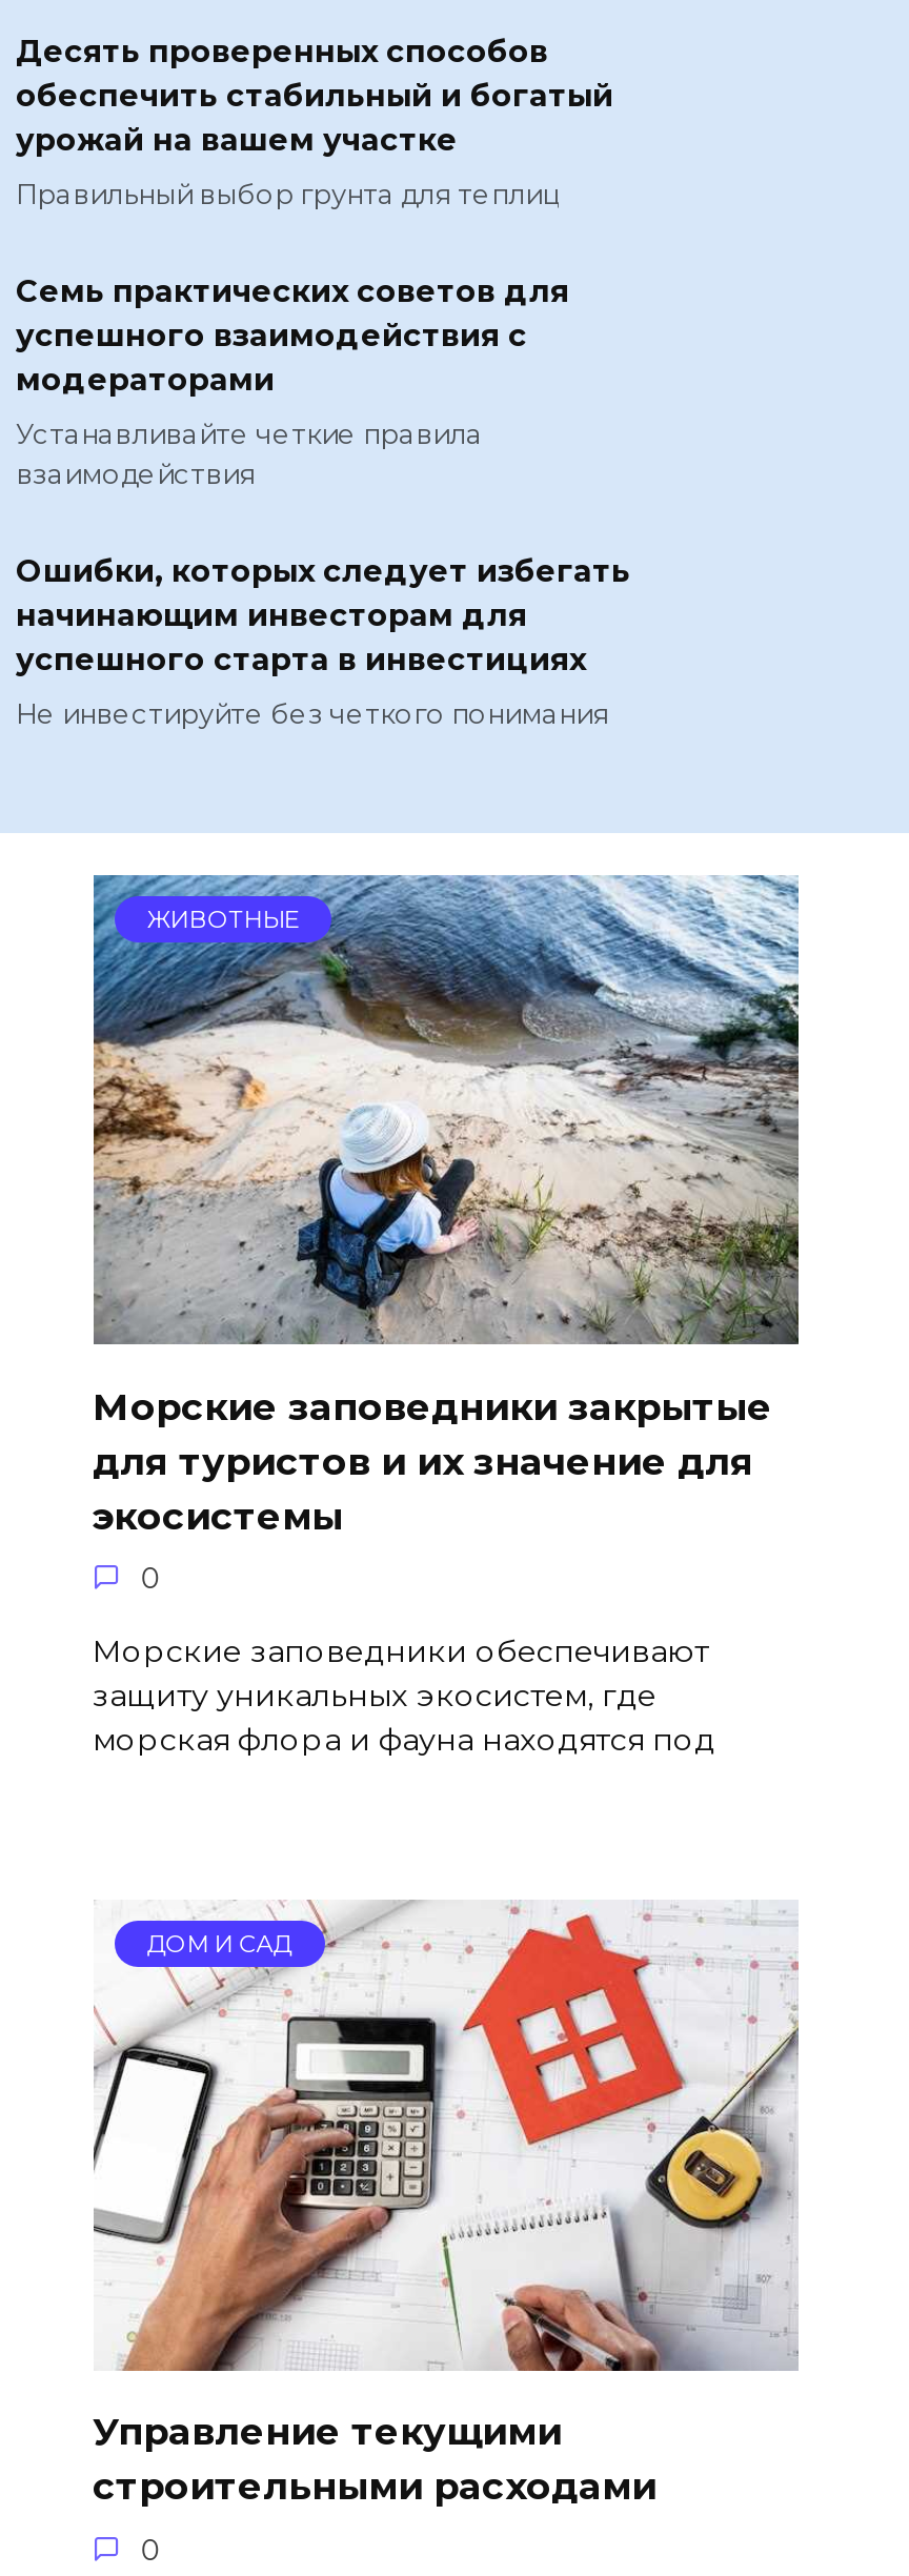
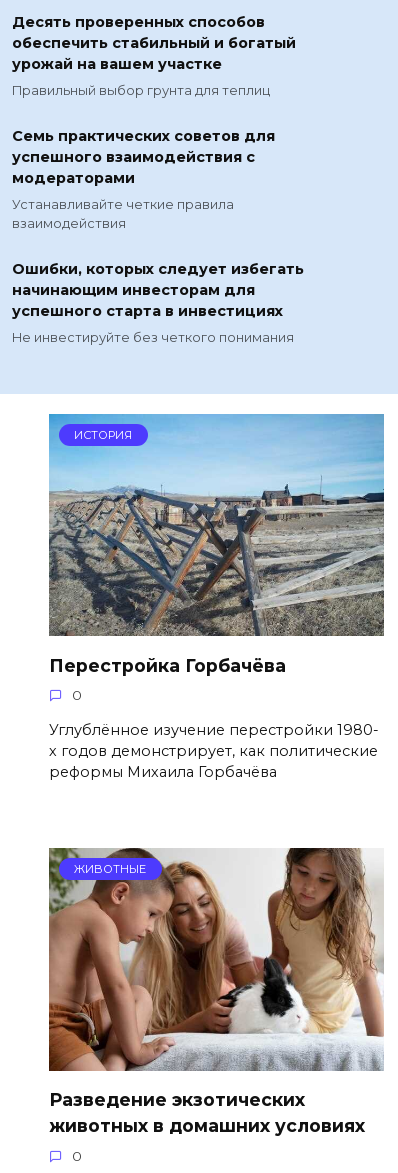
none -> [74,428,132,442] ИСТОРИЯ
[92,875,801,1344] [image] -> [49,413,385,595] [image]
moved [147,905,298,934] -> [74,863,146,877]: ЖИВОТНЫЕ
[93,1383,772,1537] Морские заповедники закрытые | для туристов и их значение для | экосистемы -> [48,654,285,675] Перестройка Горбачёва
[93,1633,715,1760] Морские заповедники обеспечивают | защиту уникальных экосистем, где | морская флора и фауна находятся под -> [48,721,378,781] Углублённое изучение перестройки 1980- | х годов демонстрирует, как политические | реформы Михаила Горбачёва
[92,1902,799,2508] [image] | Управление текущими | строительными расходами -> [48,847,384,1136] [image] | Разведение экзотических | животных в домашних условиях
[147,1931,292,1960] ДОМ И САД -> none

